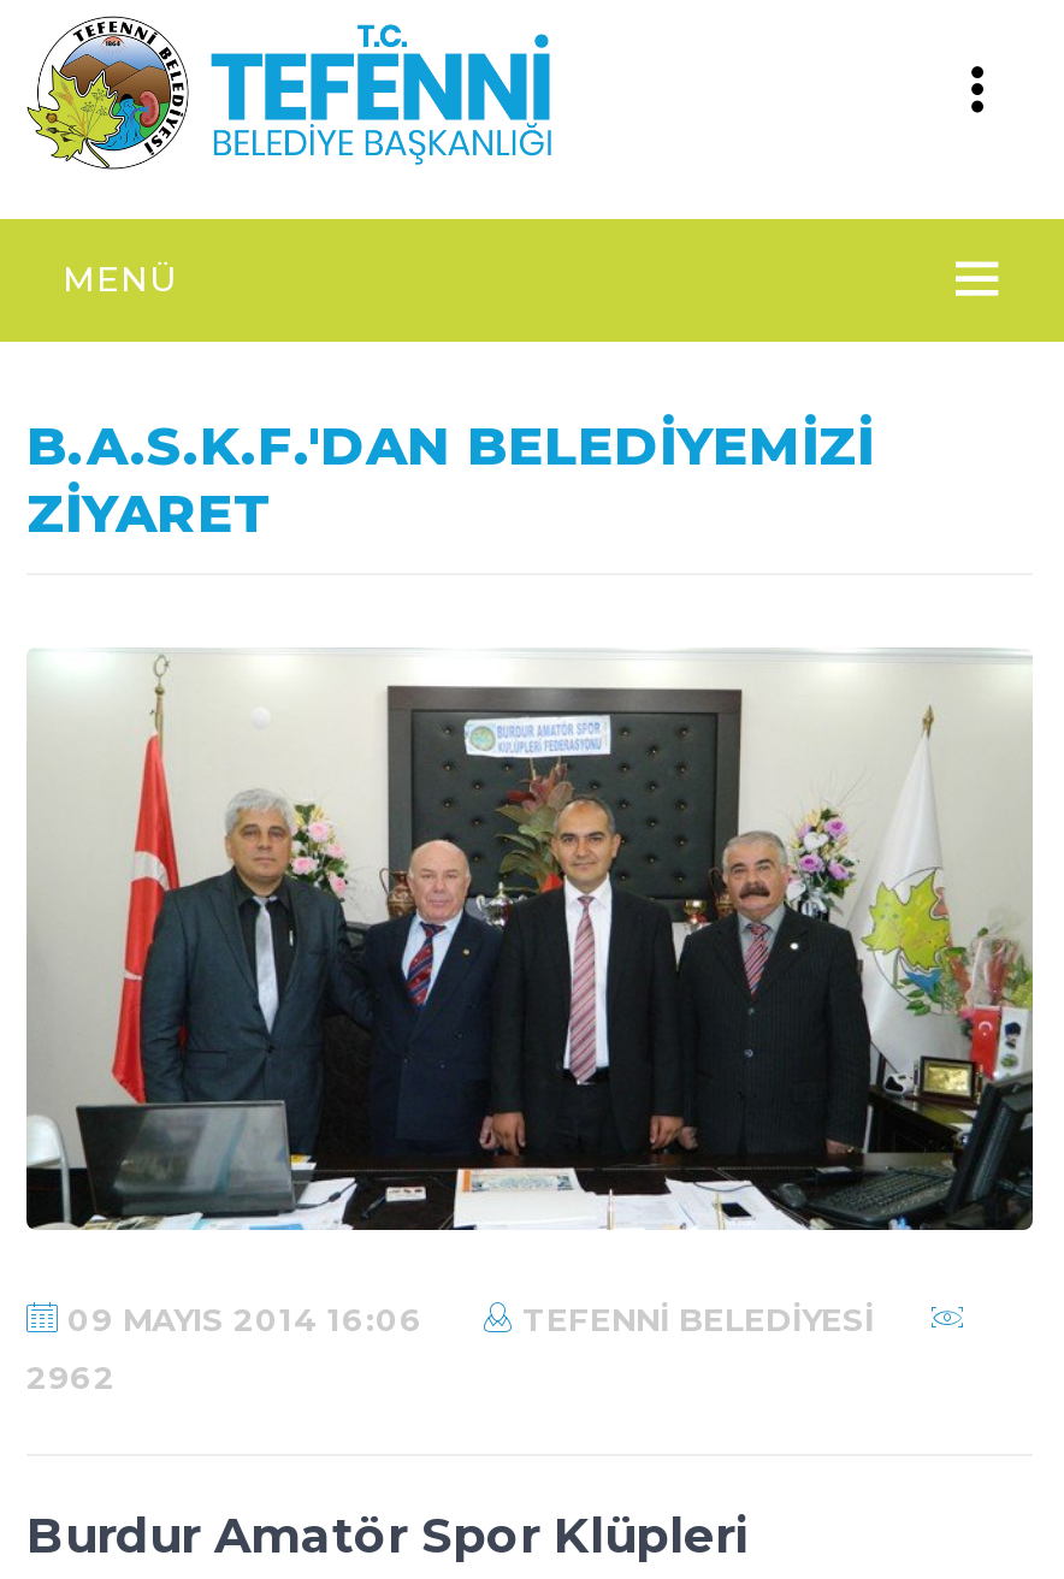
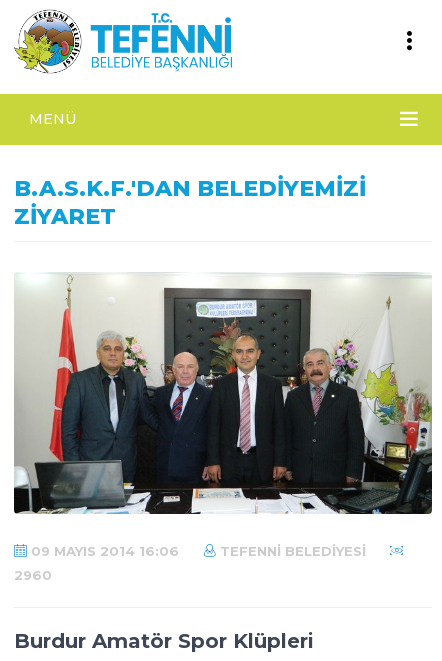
[26,1357,116,1396] 2962 -> [14,567,52,583] 2960

